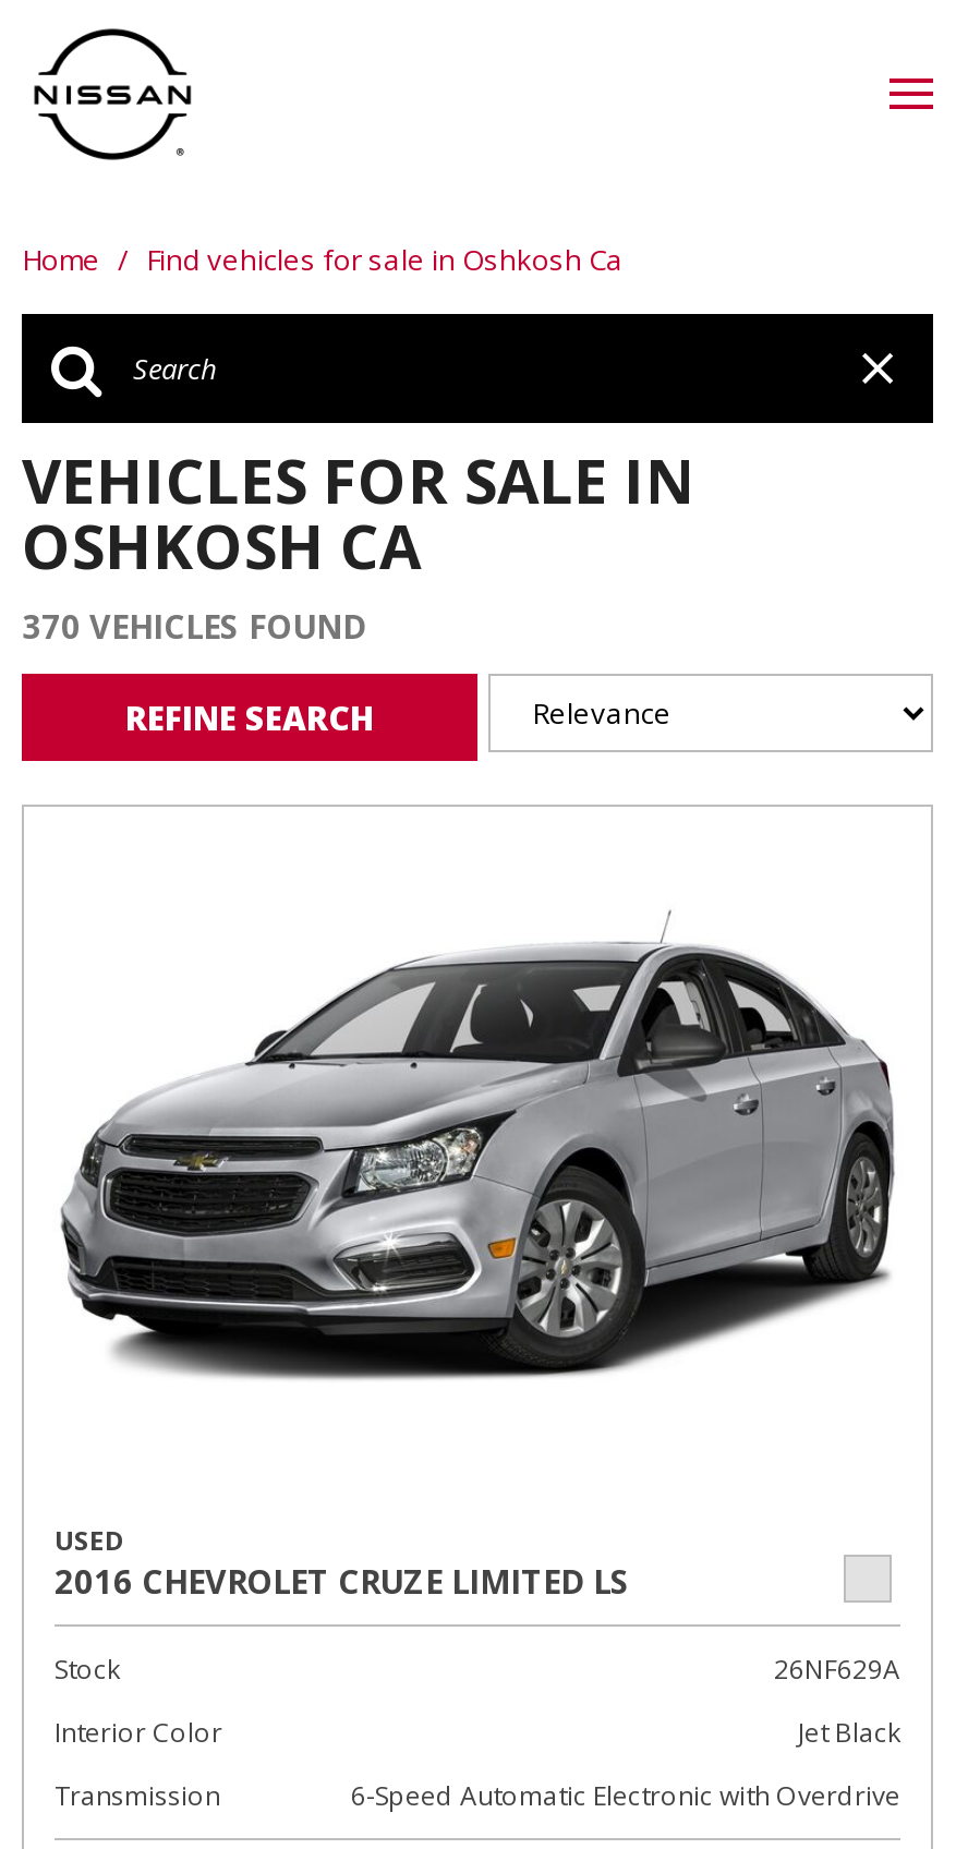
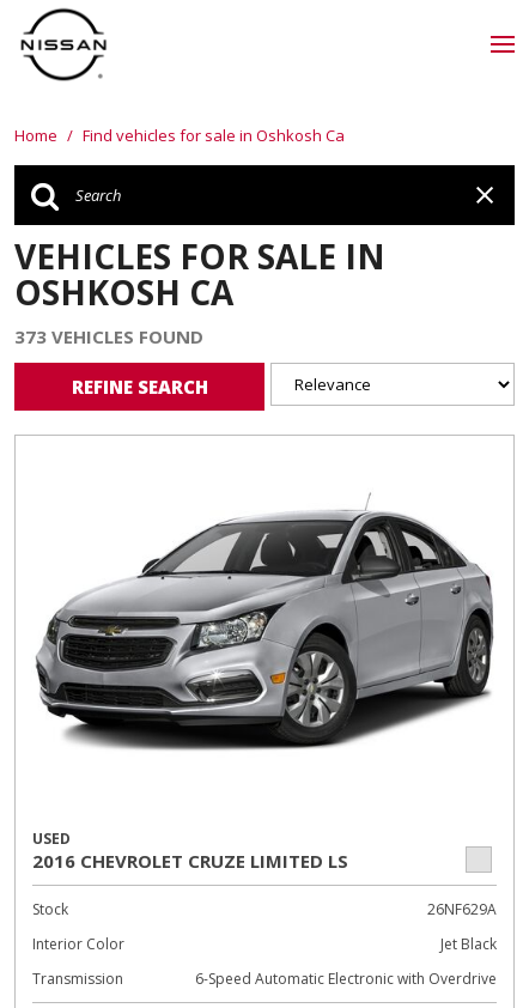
[22,604,366,648] 370 VEHICLES FOUND -> [14,324,203,348] 373 VEHICLES FOUND

